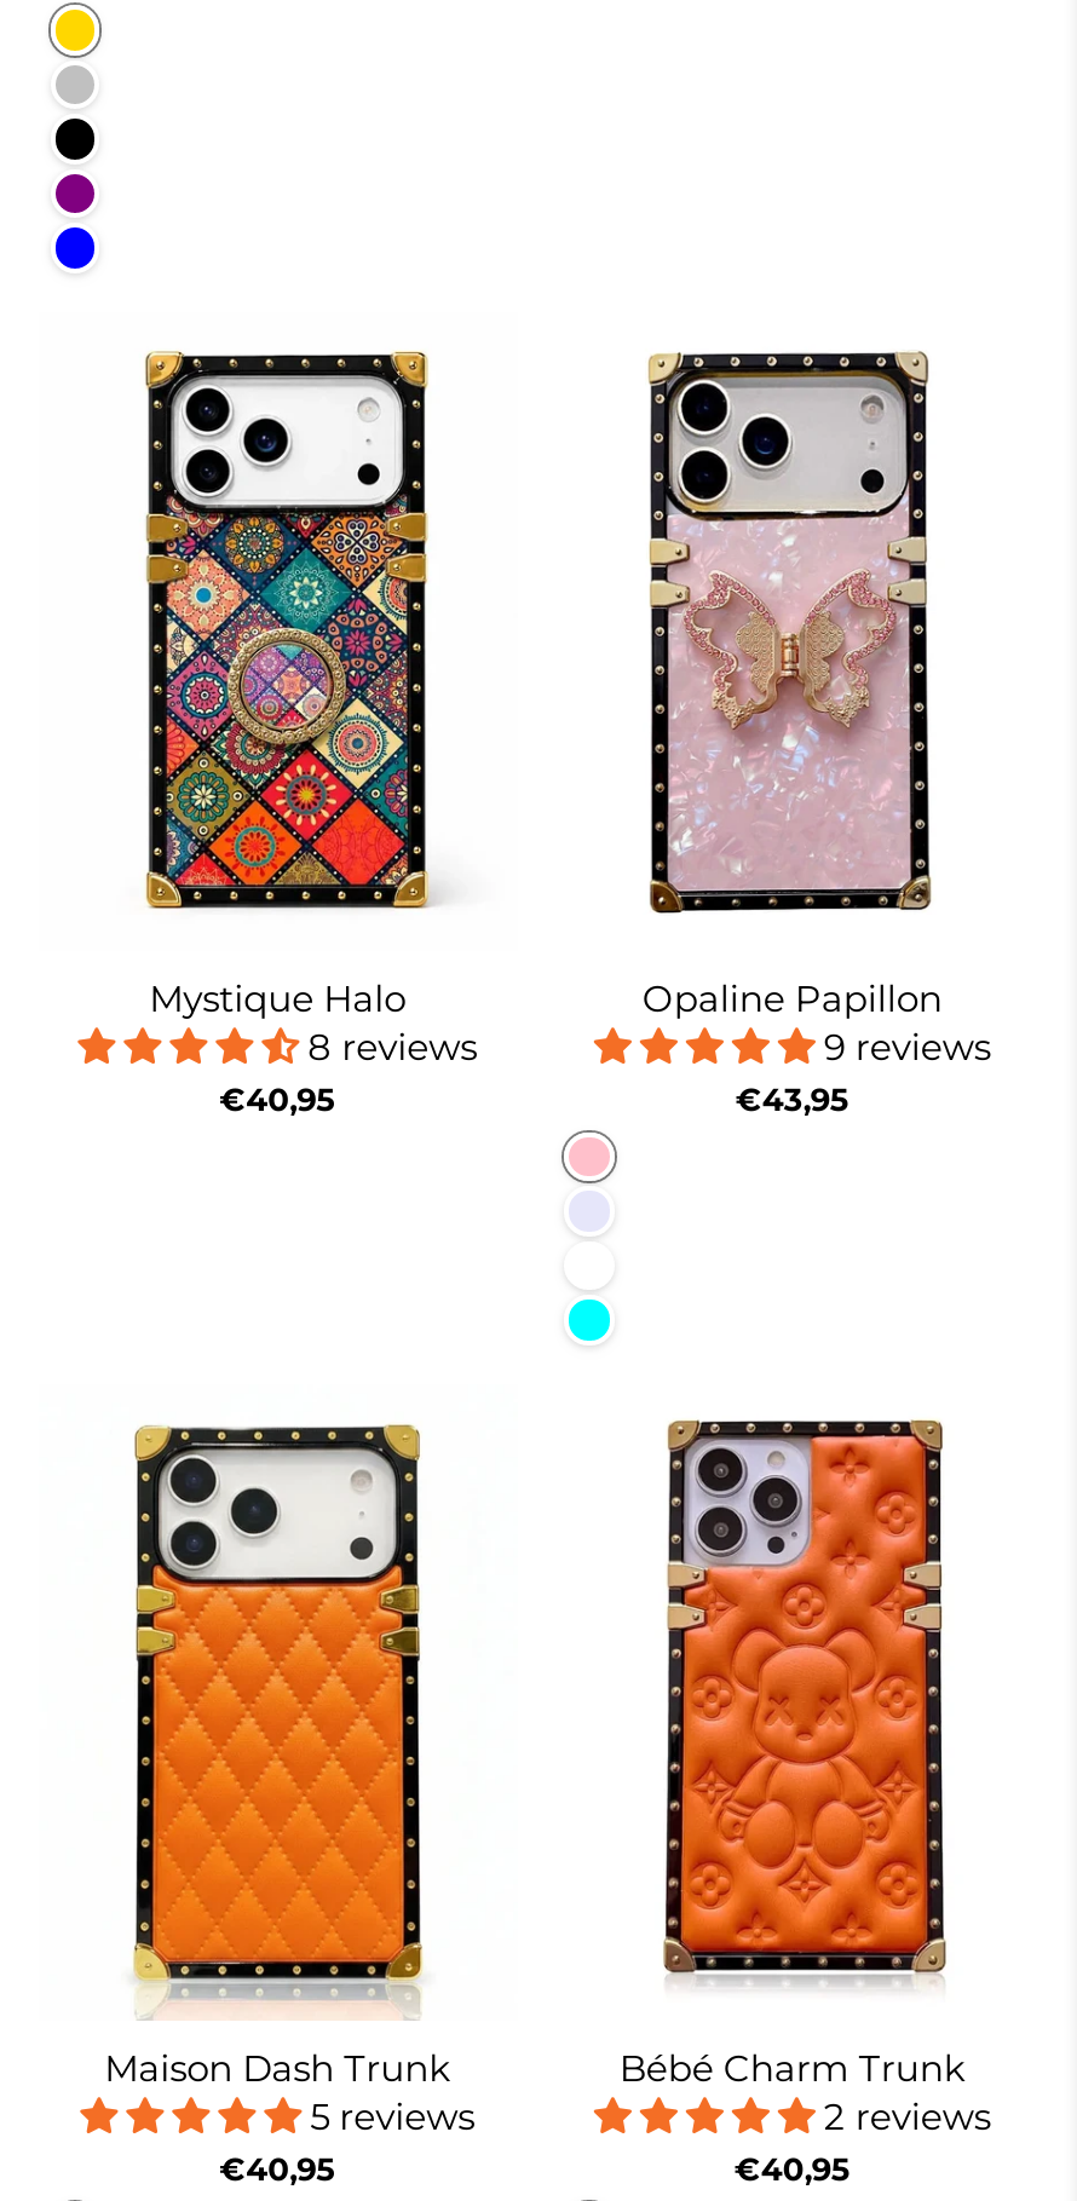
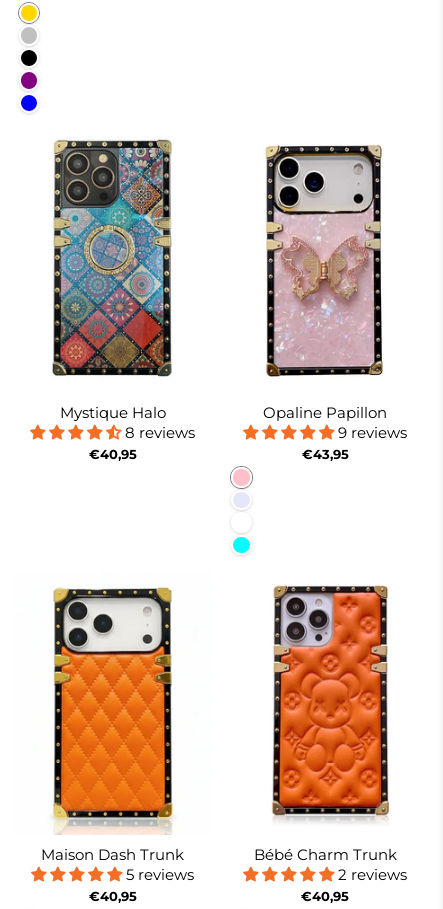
[133,339,443,910] [image] -> [52,139,179,377] [image]

